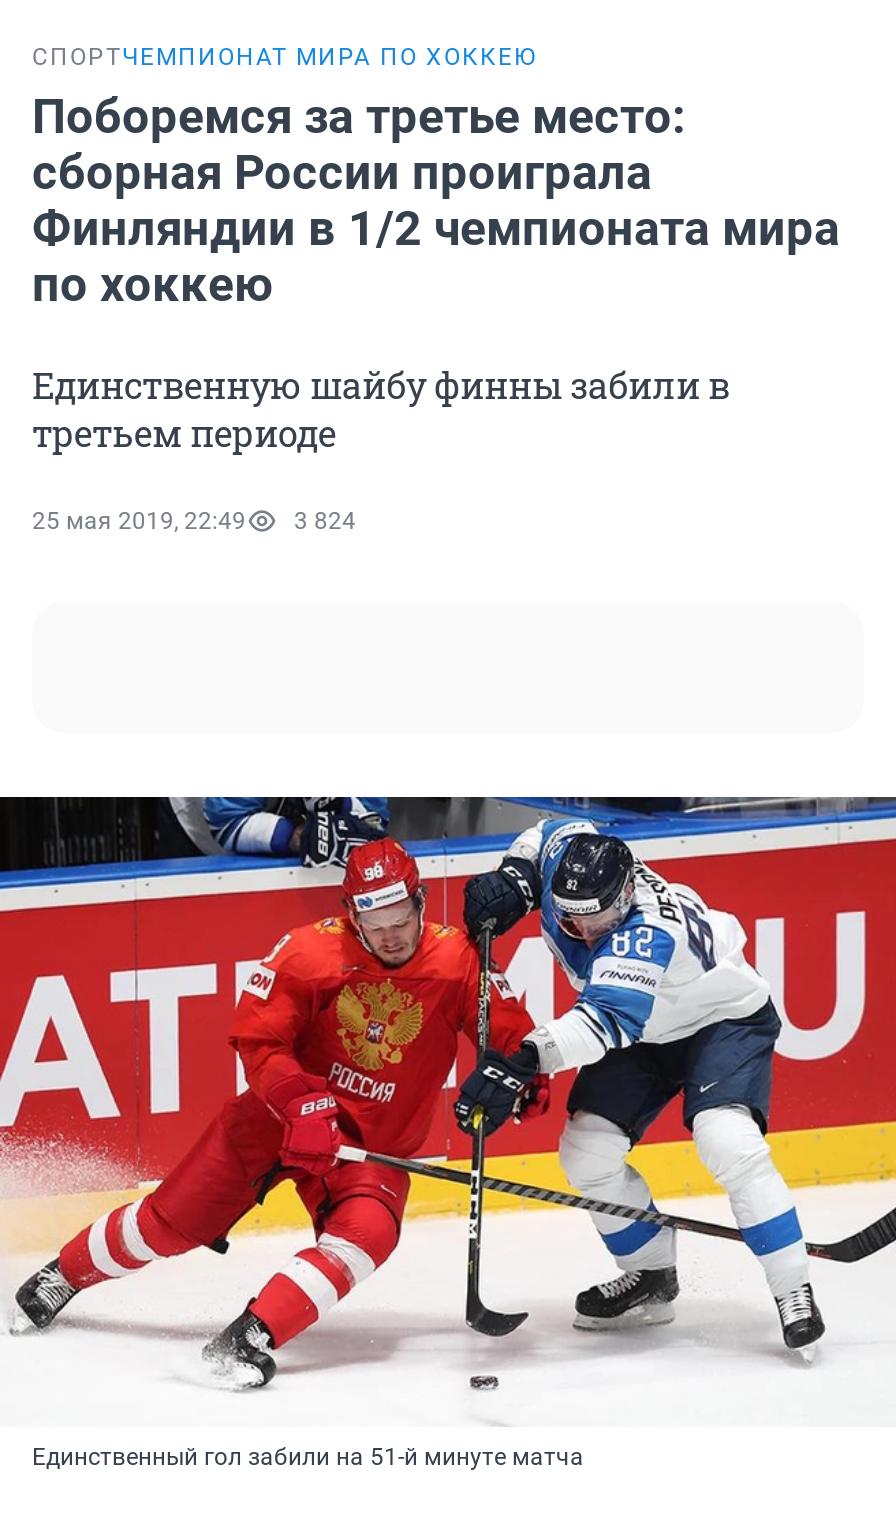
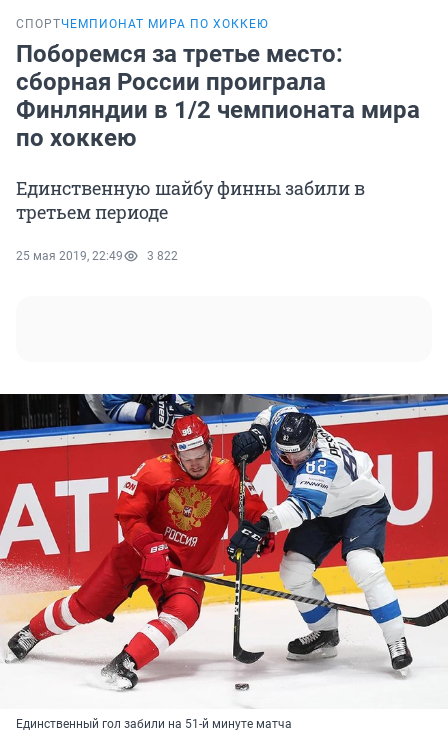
[32,507,356,535] 25 мая 2019, 22:49 3 824 -> [16,249,178,263] 25 мая 2019, 22:49 3 822

